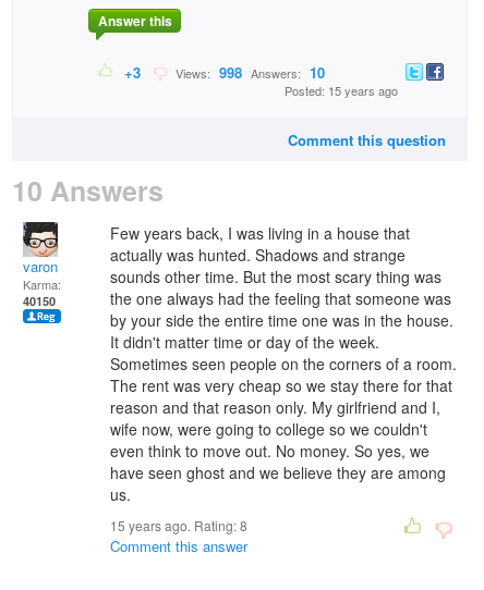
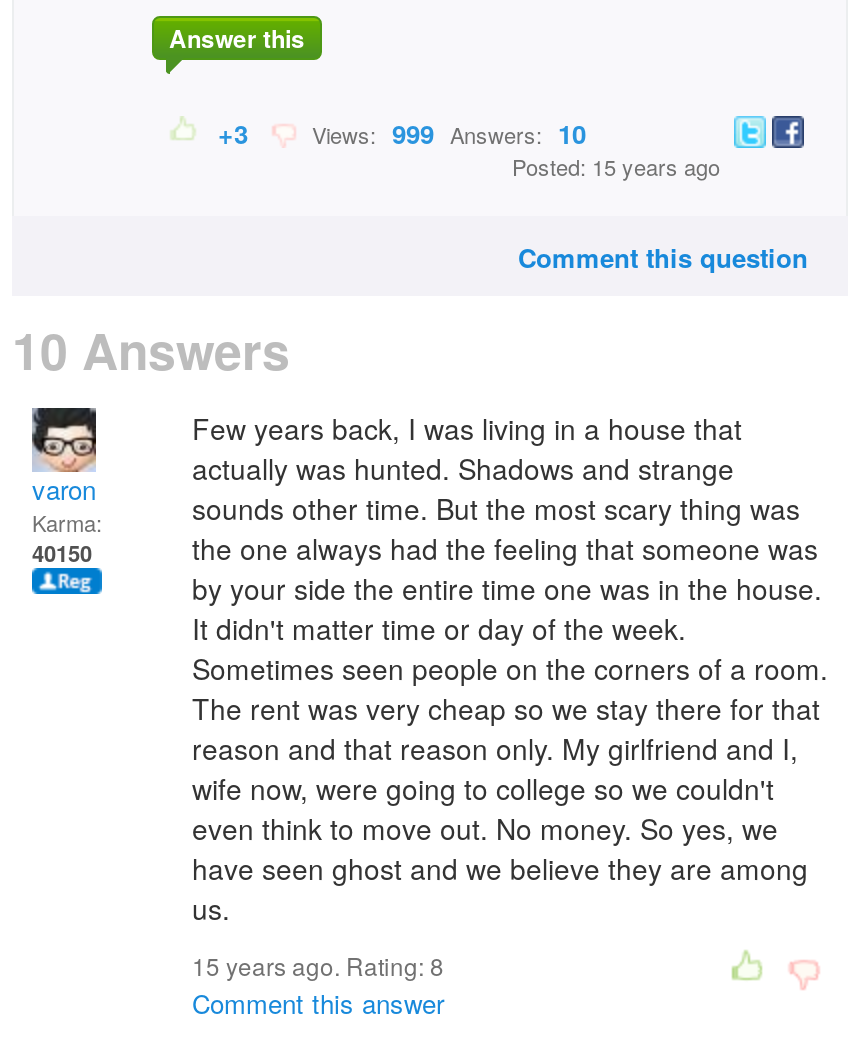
[169,62,325,83] Views: 998 Answers: 10 -> [300,114,586,152] Views: 999 Answers: 10

